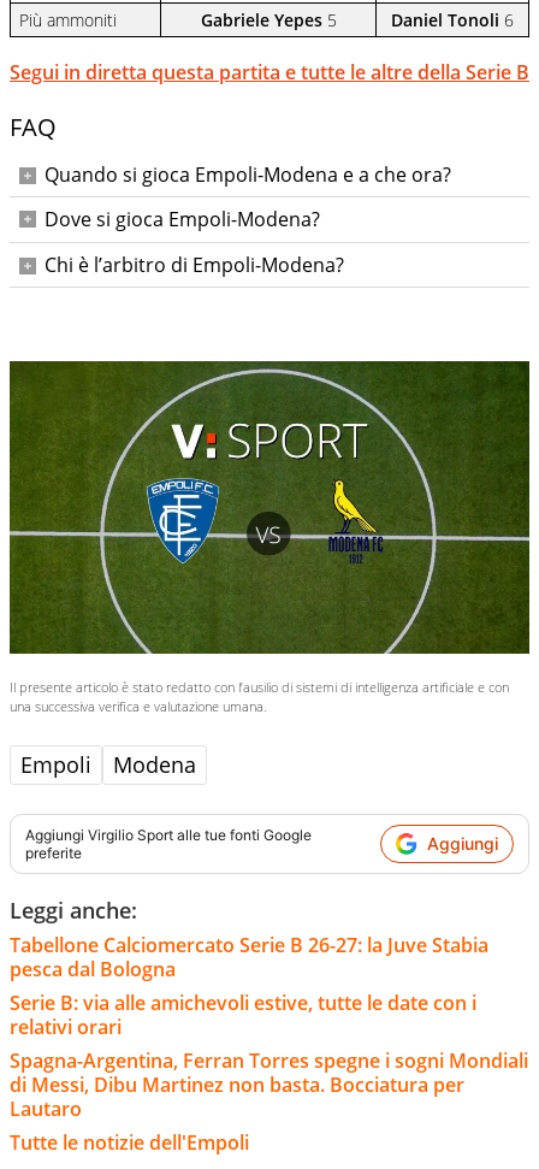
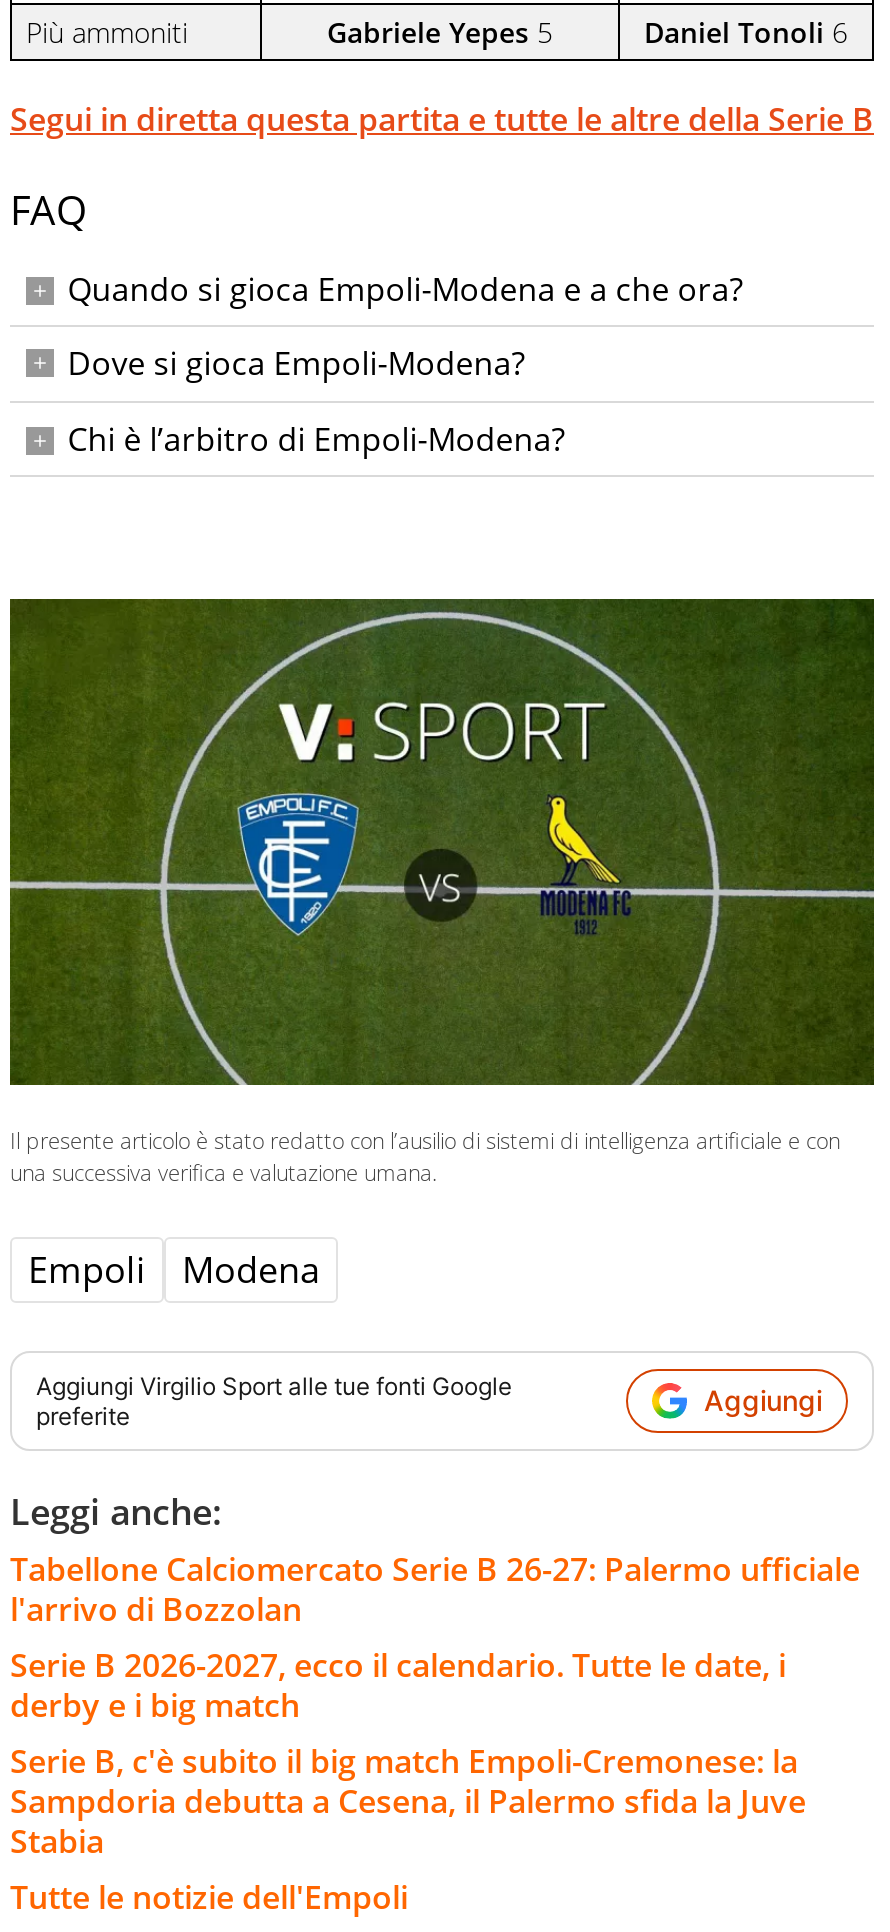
[10,932,528,1122] Tabellone Calciomercato Serie B 26-27: la Juve Stabia | pesca dal Bologna | Serie B: via alle amichevoli estive, tutte le date con i | relativi orari | Spagna-Argentina, Ferran Torres spegne i sogni Mondiali | di Messi, Dibu Martinez non basta. Bocciatura per | Lautaro -> [10,1547,860,1863] Tabellone Calciomercato Serie B 26-27: Palermo ufficiale | l'arrivo di Bozzolan | Serie B 2026-2027, ecco il calendario. Tutte le date, i | derby e i big match | Serie B, c'è subito il big match Empoli-Cremonese: la | Sampdoria debutta a Cesena, il Palermo sfida la Juve | Stabia

